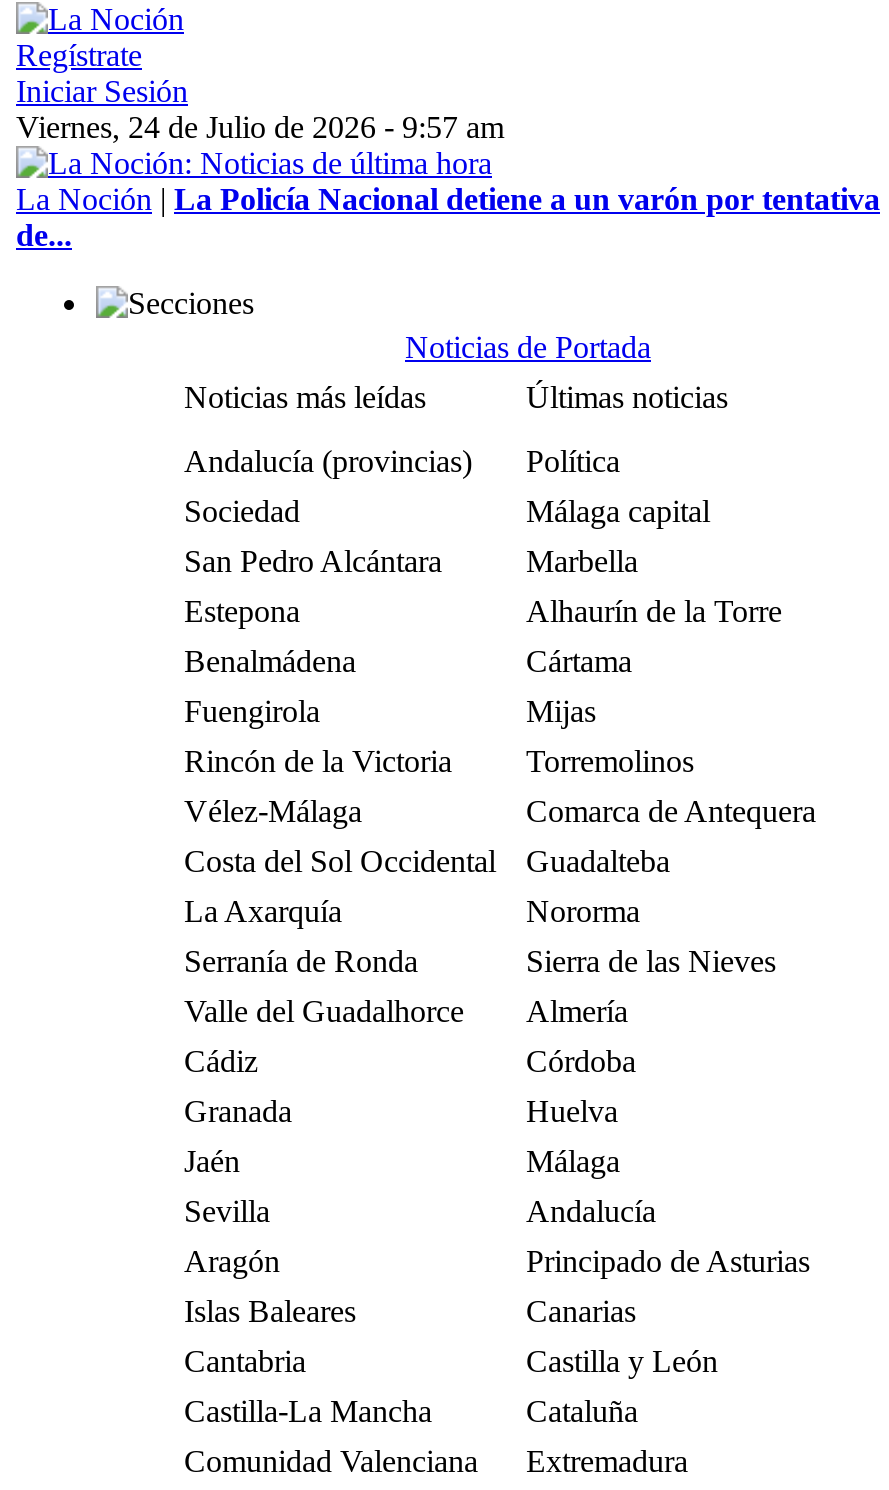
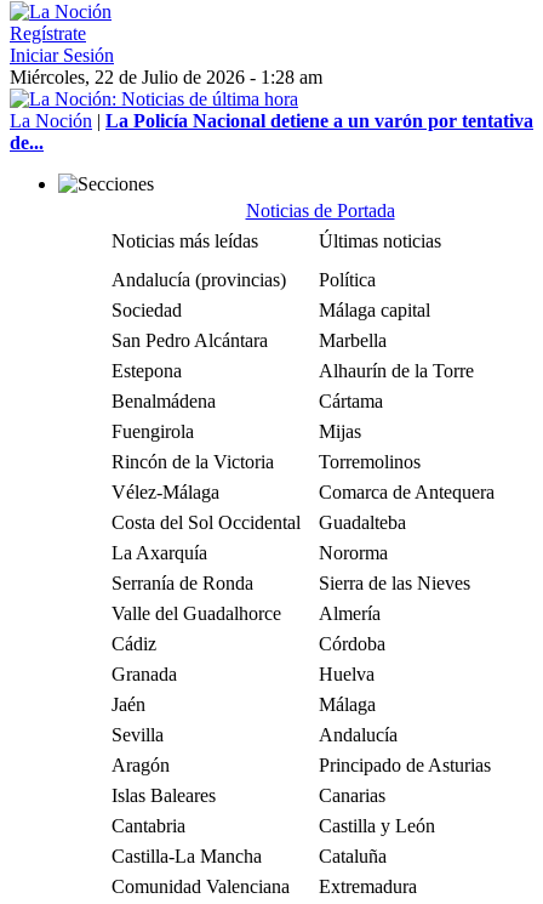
[16,110,504,144] Viernes, 24 de Julio de 2026 - 9:57 am -> [10,67,322,87] Miércoles, 22 de Julio de 2026 - 1:28 am

